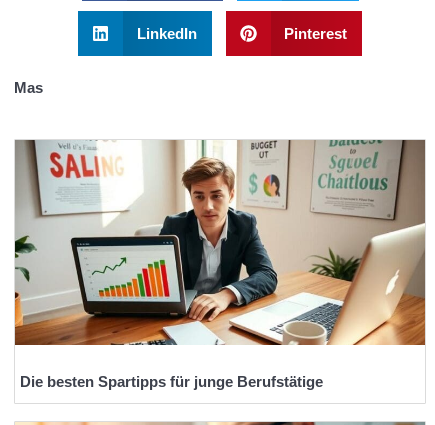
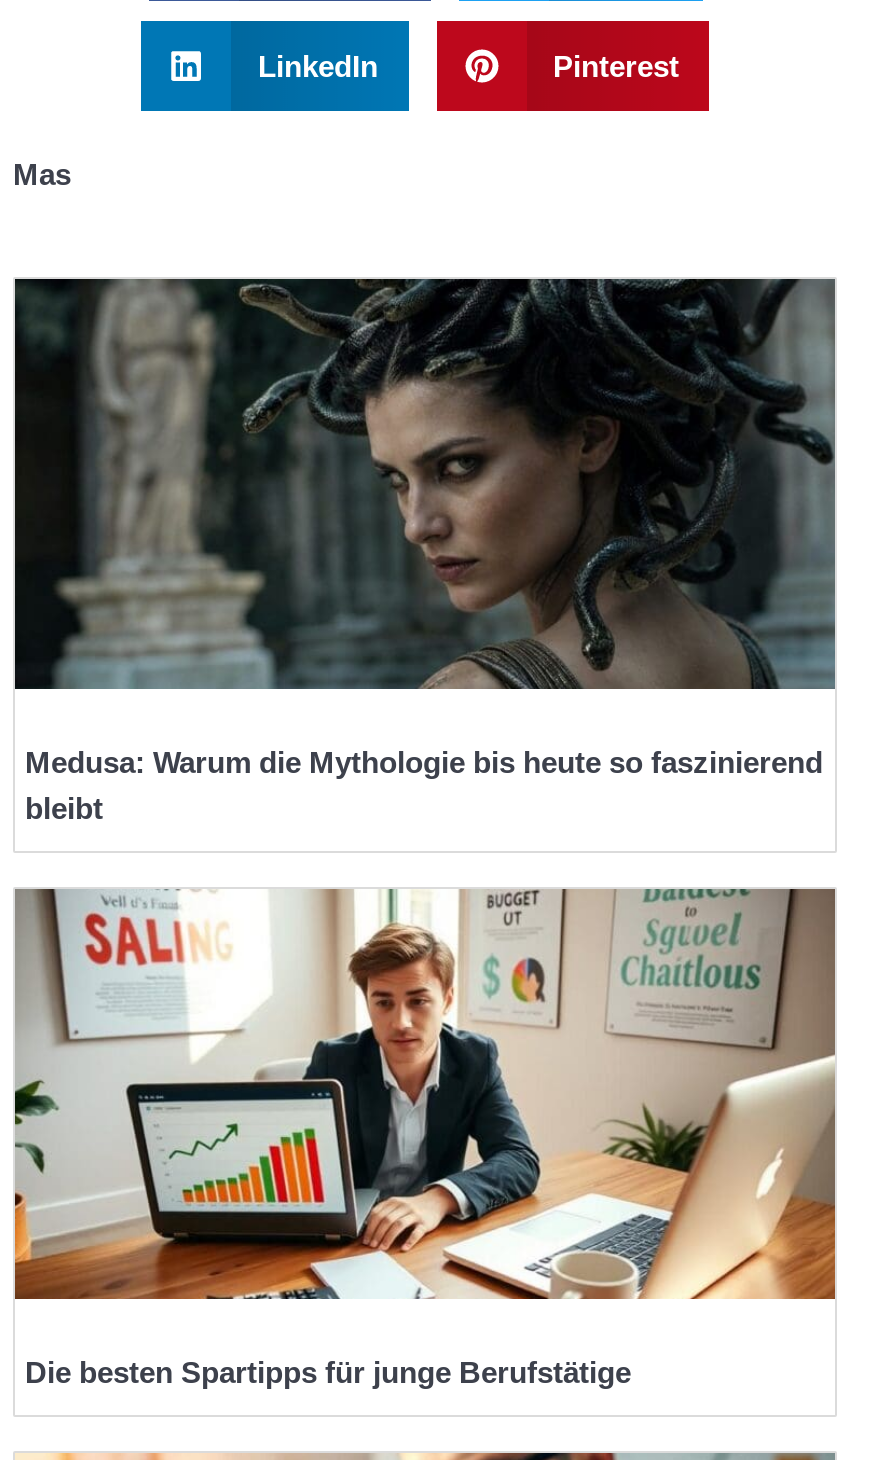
none -> [13,276,837,826] [image] | Medusa: Warum die Mythologie bis heute so faszinierend | bleibt

